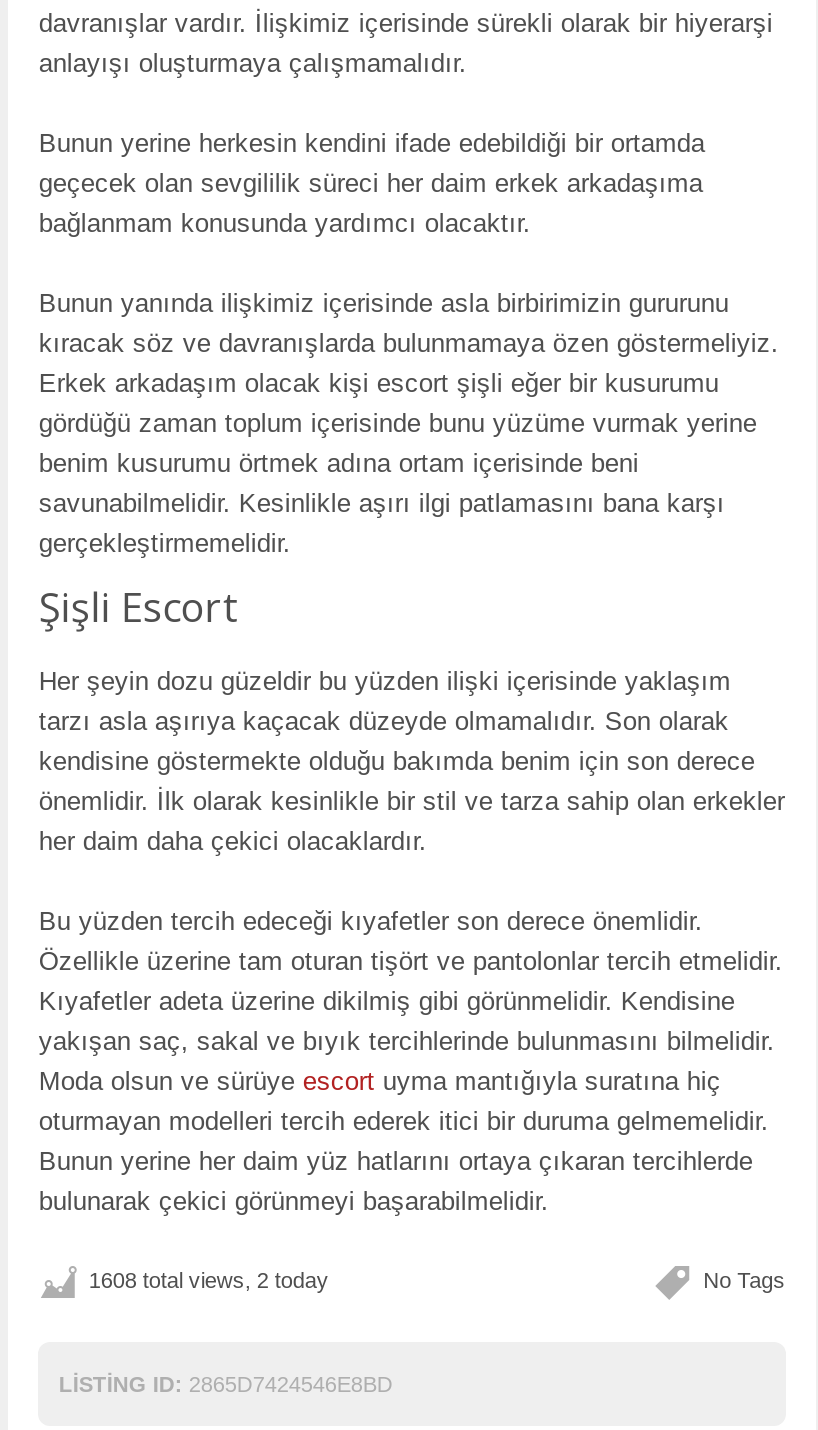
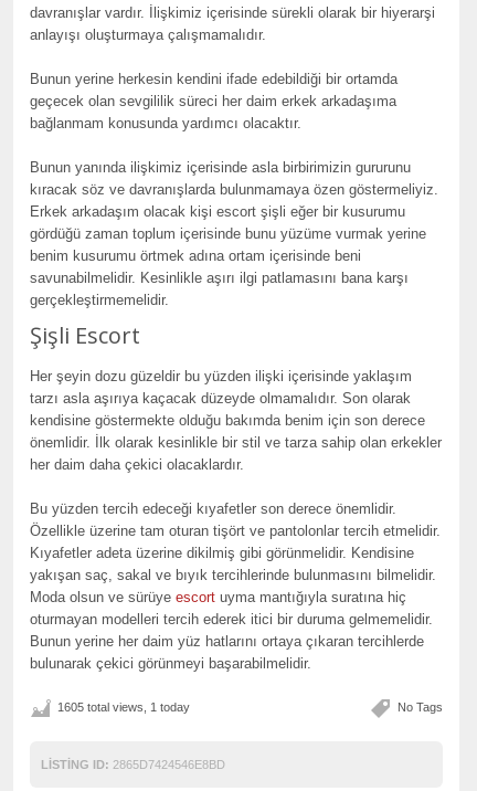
[89,1267,329,1291] 1608 total views, 2 today -> [58,700,190,713] 1605 total views, 1 today

